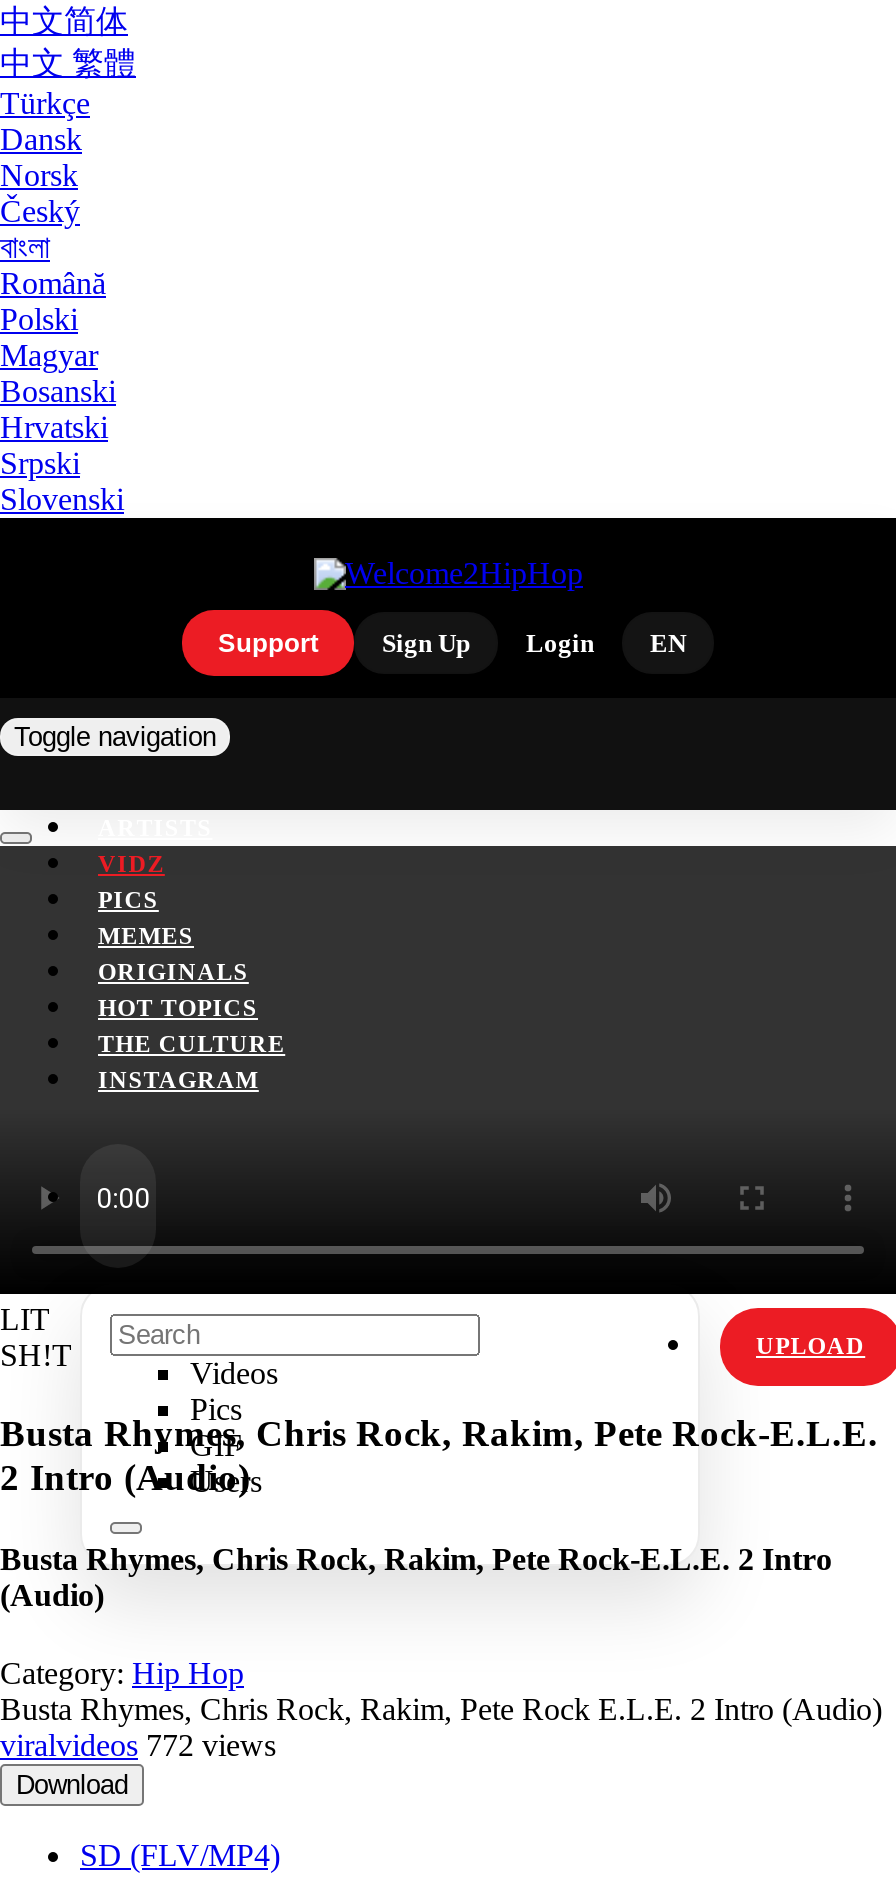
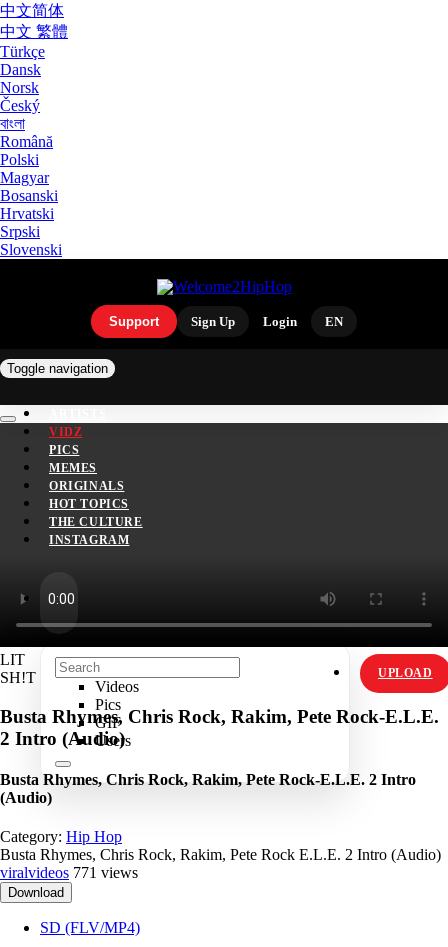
[0,1729,276,1763] viralvideos 772 views -> [0,864,138,881] viralvideos 771 views

